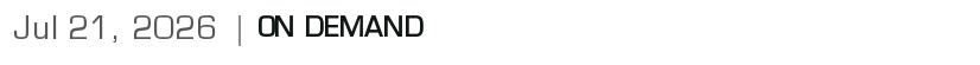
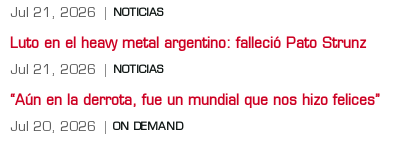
none -> [10,8,380,134] NOTICIAS | Luto en el heavy metal argentino: falleció Pato Strunz | Jul 21, 2026 | NOTICIAS | “Aún en la derrota, fue un mundial que nos hizo felices” | Jul 20, 2026

